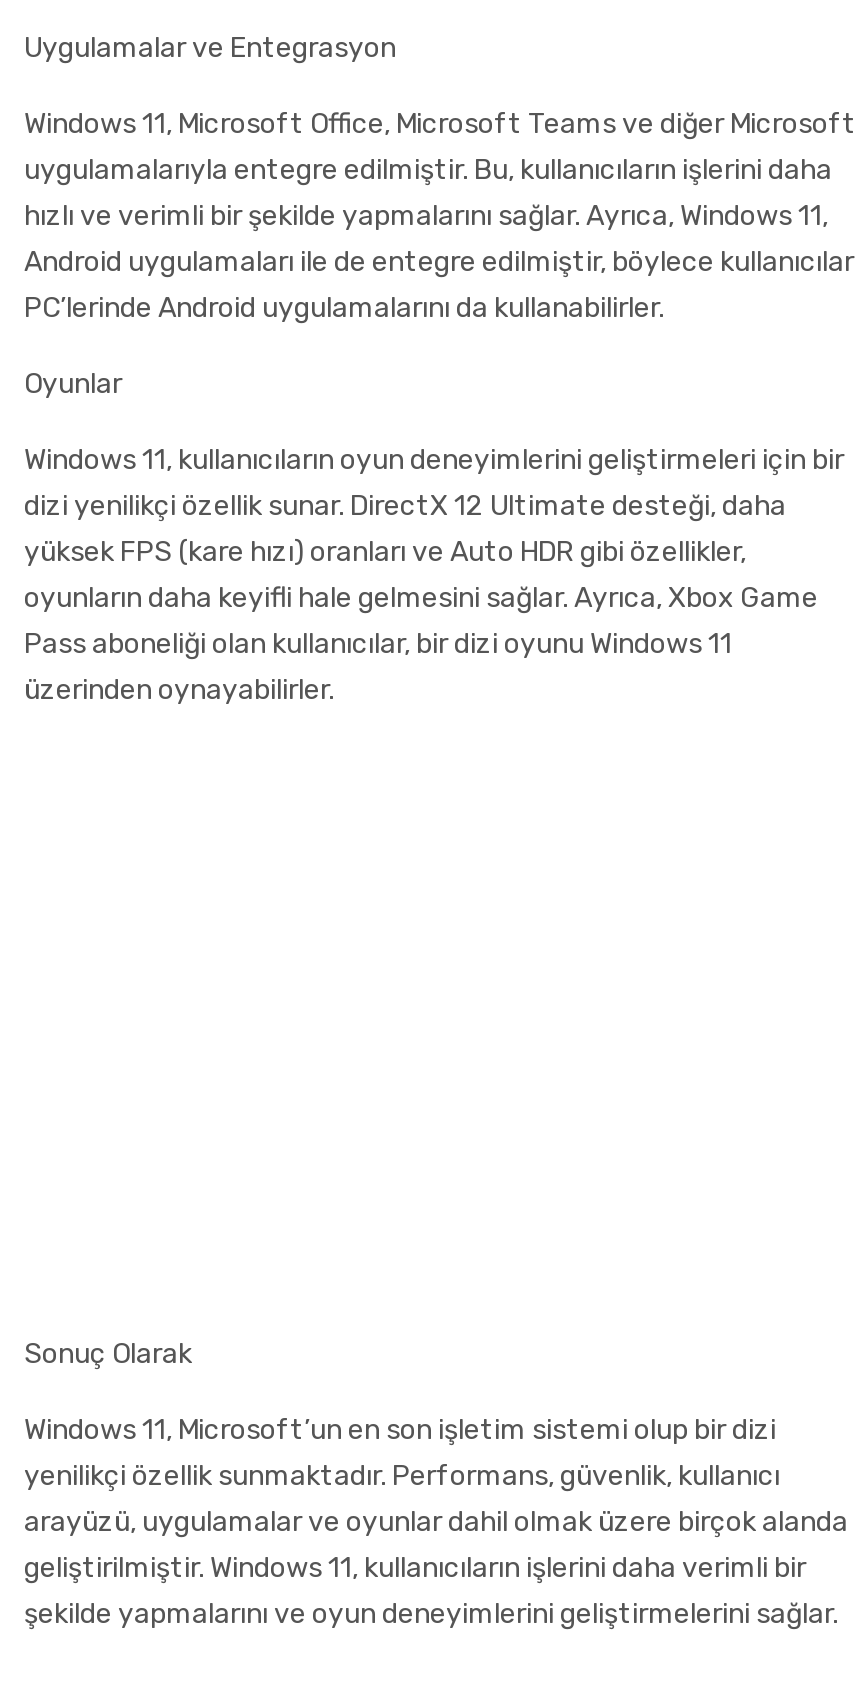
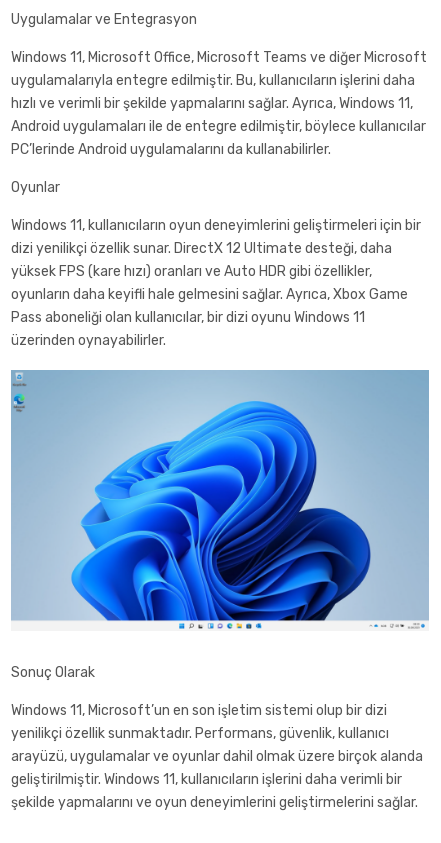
none -> [10,369,430,630] [image]

